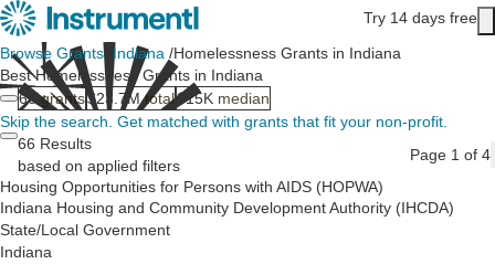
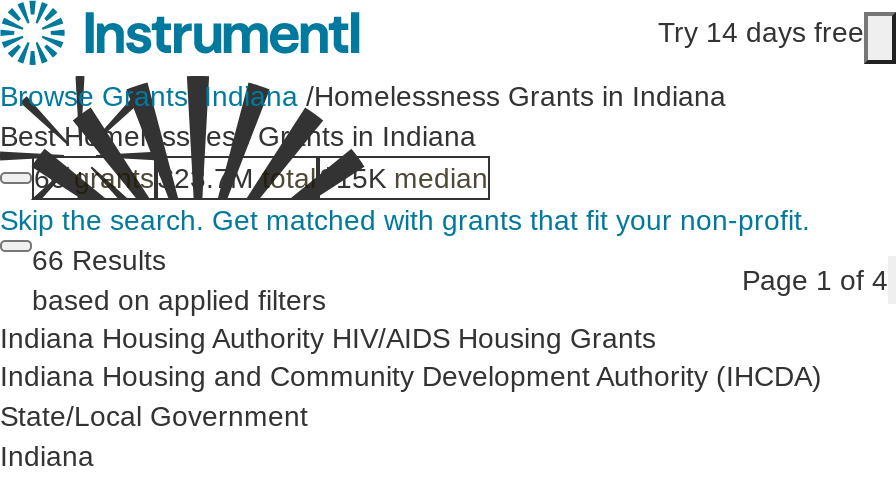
[0,178,383,196] Housing Opportunities for Persons with AIDS (HOPWA) -> [0,322,656,354] Indiana Housing Authority HIV/AIDS Housing Grants

